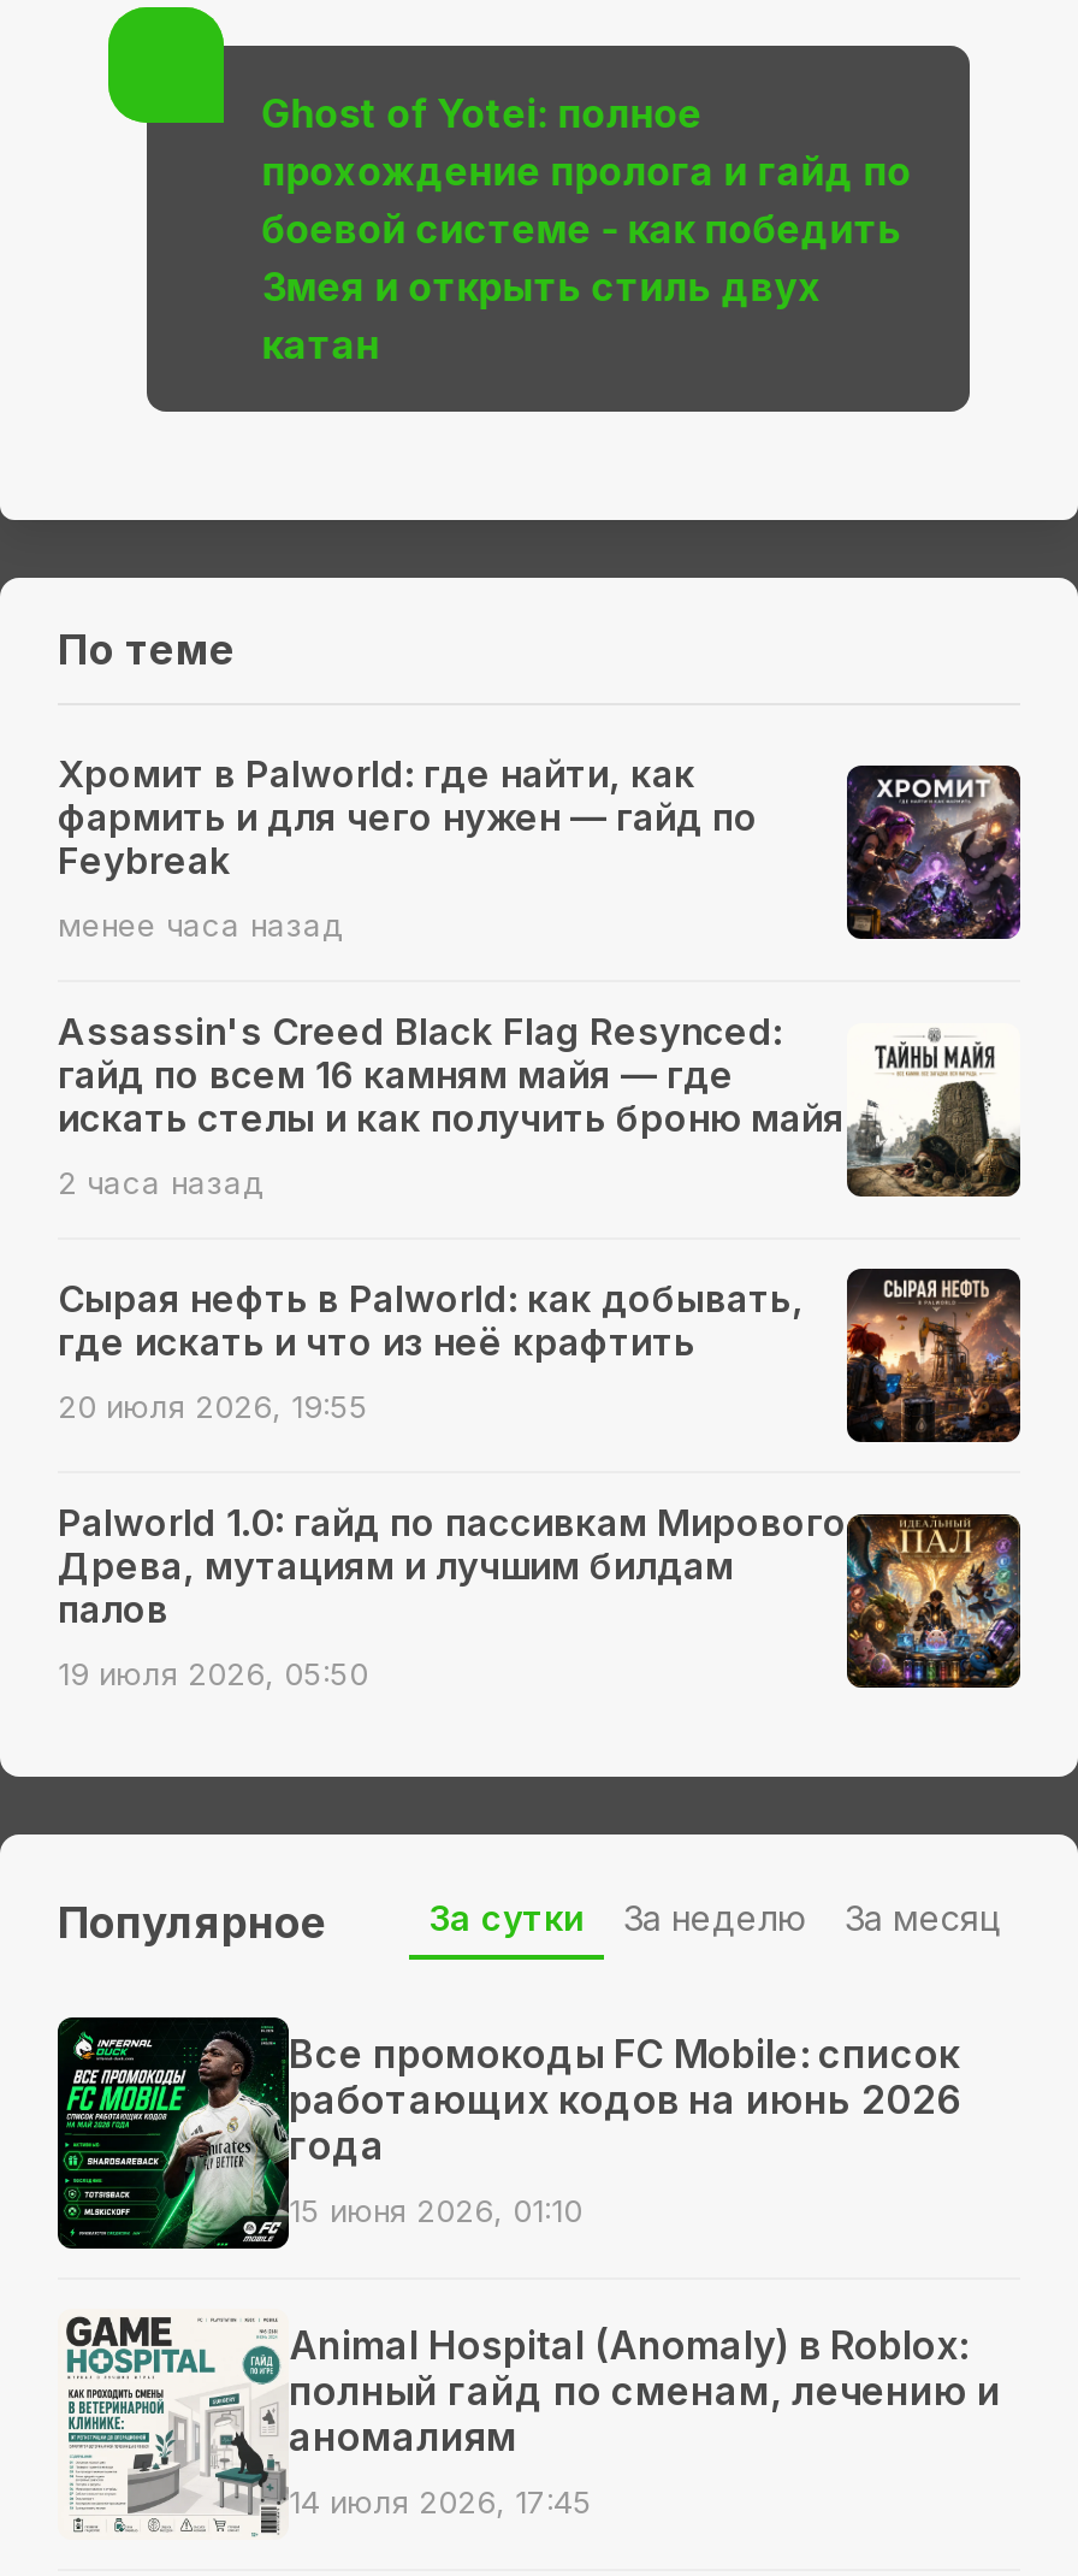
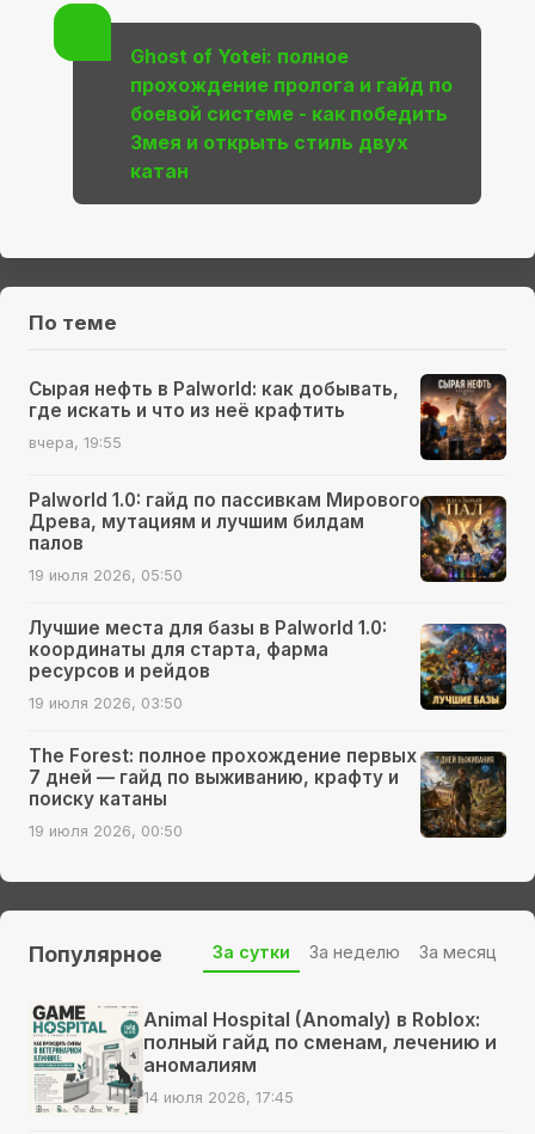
[58,751,1023,1201] [image] | Хромит в Palworld: где найти, как | фармить и для чего нужен — гайд по | Feybreak | менее часа назад | Assassin's Creed Black Flag Resynced: | гайд по всем 16 камням майя — где | искать стелы и как получить броню майя | 2 часа назад -> none
[845,1028,1023,1199] [image] -> none
moved [58,1271,1025,1447] -> [29,375,509,462]: [image] | Сырая нефть в Palworld: как добывать, | где искать и что из неё крафтить
[58,1389,368,1425] 20 июля 2026, 19:55 -> [29,434,122,452] вчера, 19:55
moved [58,1500,1025,1692] -> [29,489,509,584]: [image] | Palworld 1.0: гайд по пассивкам Мирового | Древа, мутациям и лучшим билдам | палов | 19 июля 2026, 05:50
none -> [29,617,508,840] [image] | Лучшие места для базы в Palworld 1.0: | координаты для старта, фарма | ресурсов и рейдов | 19 июля 2026, 03:50 | The Forest: полное прохождение первых | 7 дней — гайд по выживанию, крафту и | поиску катаны | 19 июля 2026, 00:50
none -> [422,755,506,838] [image]
[55,2015,962,2251] [image] | Все промокоды FC Mobile: список | работающих кодов на июнь 2026 | года | 15 июня 2026, 01:10 -> none

